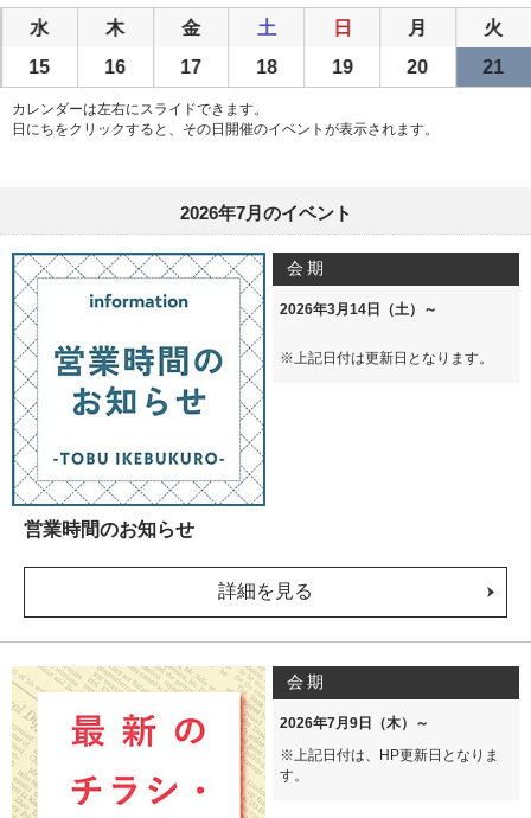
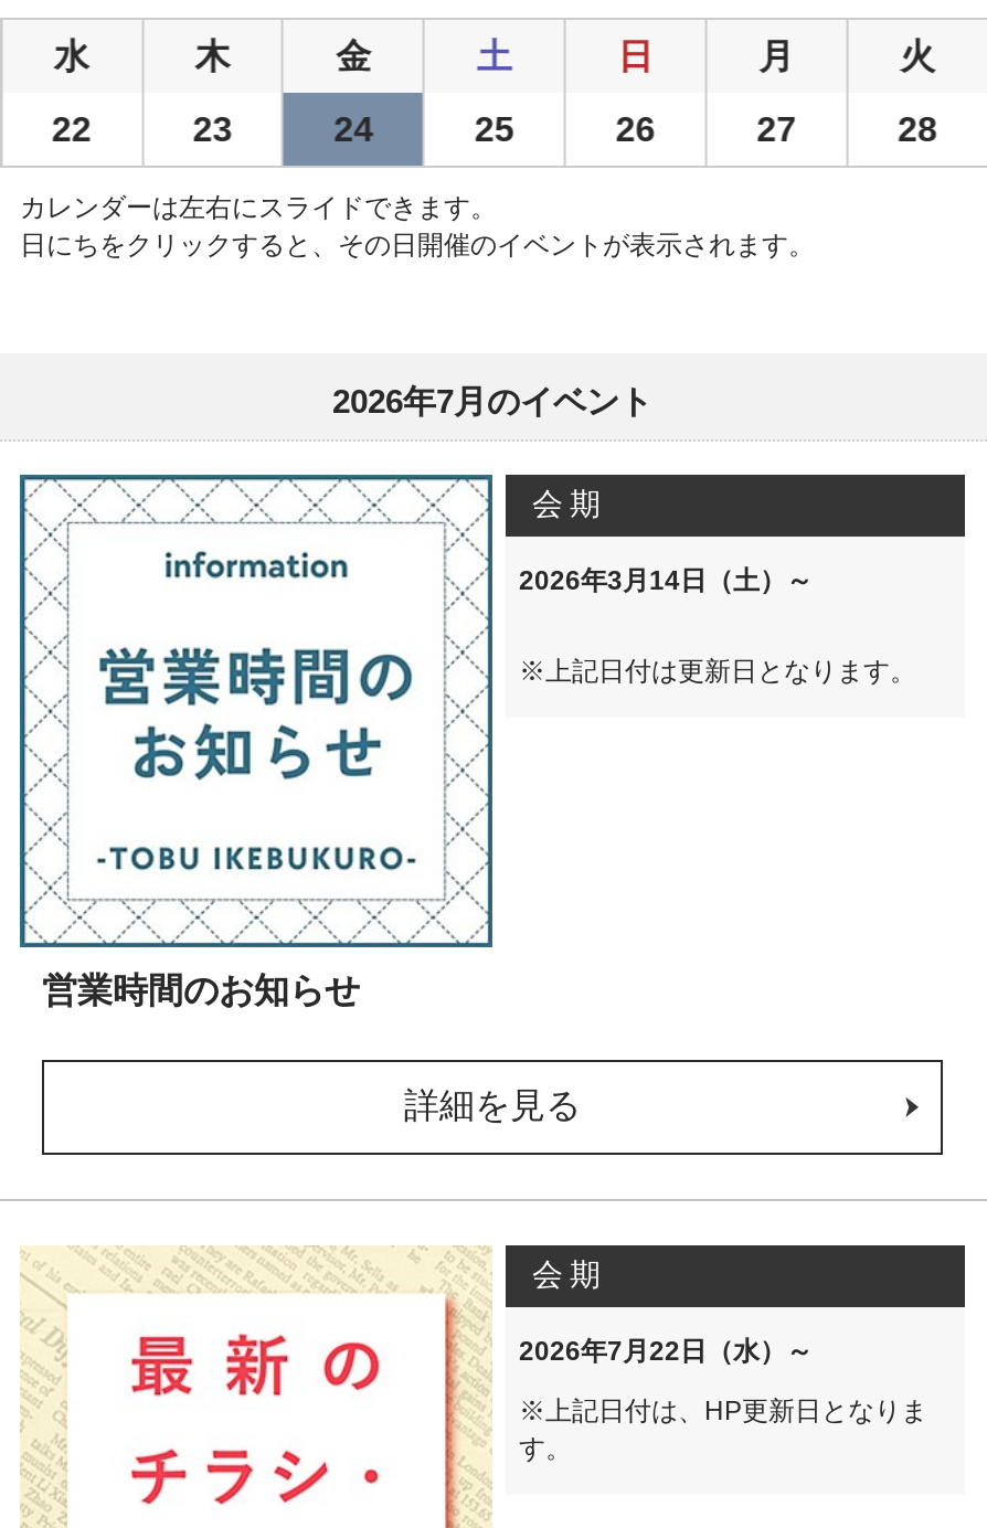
[29,57,50,77] 15 -> [52,110,91,148] 22
[105,57,126,77] 16 -> [193,110,233,148] 23
[180,57,202,77] 17 -> [334,110,373,148] 24
[256,57,277,77] 18 -> [475,110,514,148] 25
[332,57,353,77] 19 -> [616,110,655,148] 26
[407,57,429,77] 20 -> [756,110,796,148] 27
[483,57,504,77] 21 -> [898,110,937,148] 28
[280,715,429,731] 2026年7月9日（木）～ -> [519,1336,813,1367] 2026年7月22日（水）～

